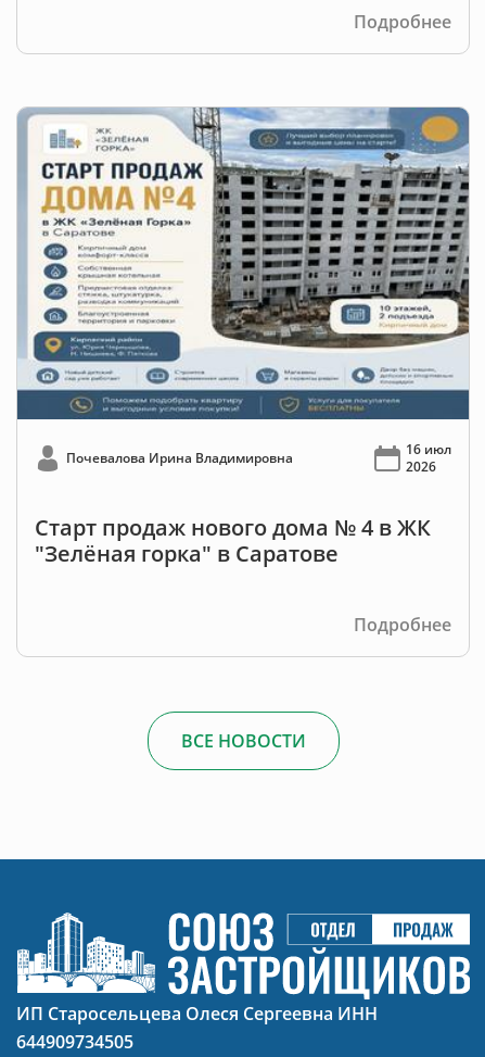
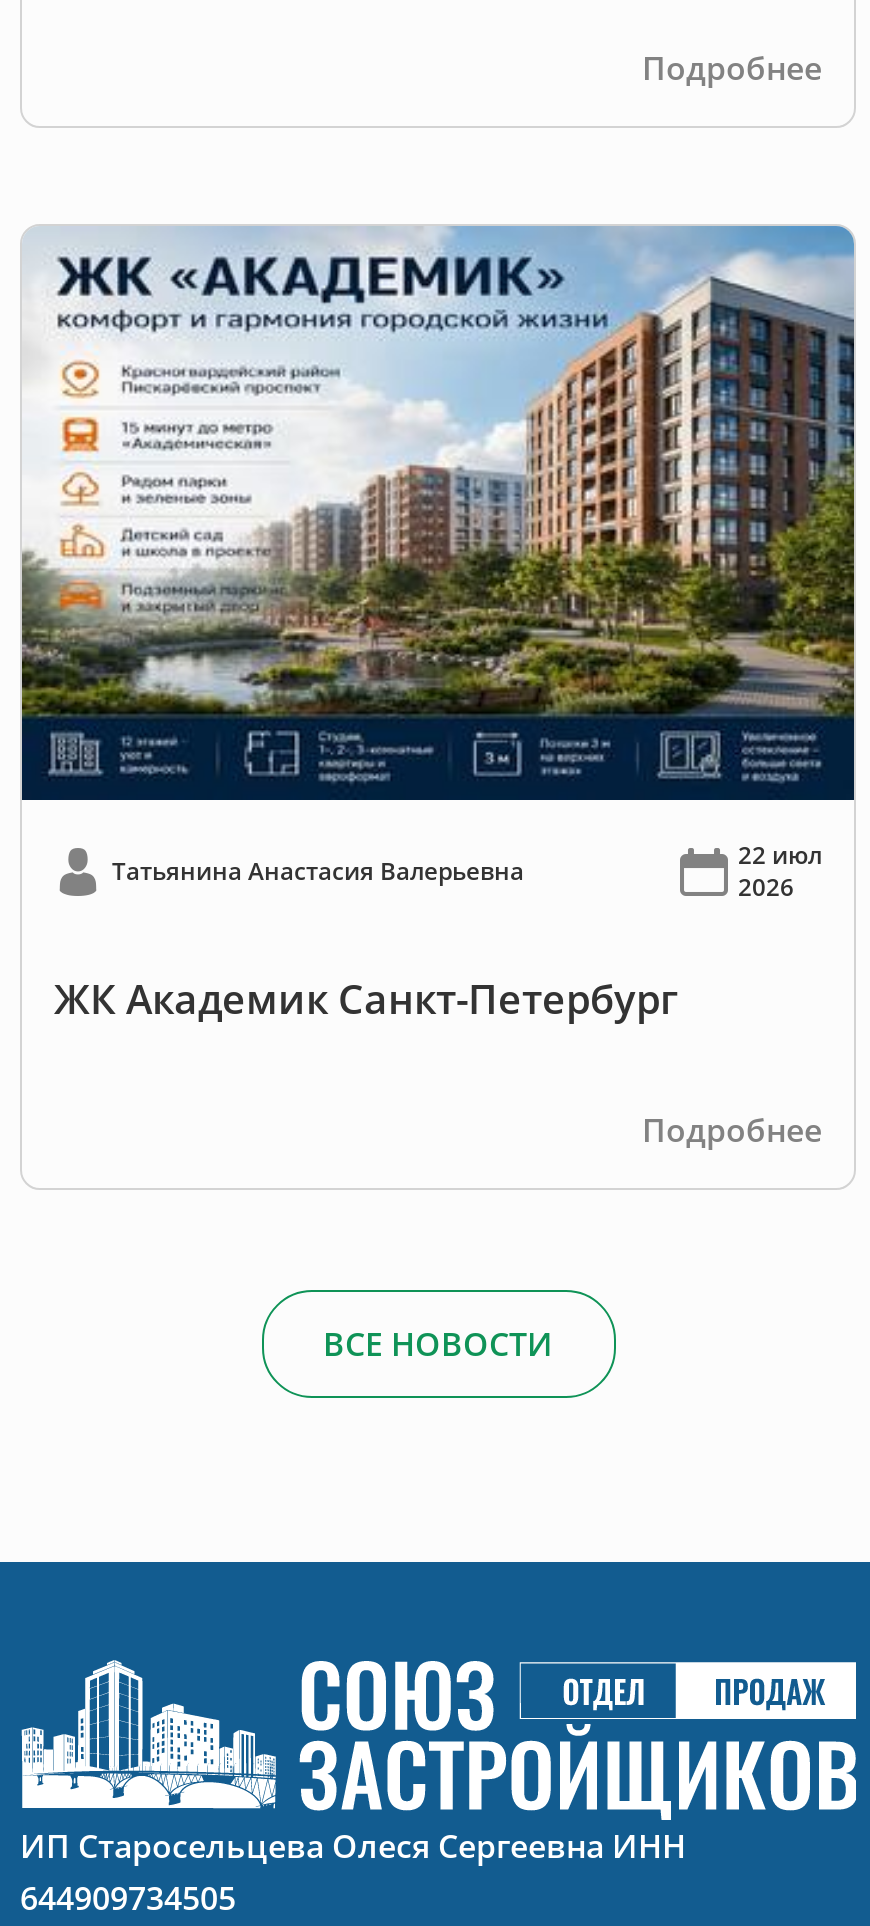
[16,108,470,467] [image] | Почевалова Ирина Владимировна | 16 июл -> [20,226,856,888] [image] | Татьянина Анастасия Валерьевна | 22 июл
[35,513,431,568] Старт продаж нового дома № 4 в ЖК | "Зелёная горка" в Саратове -> [54,972,678,1026] ЖК Академик Санкт-Петербург

